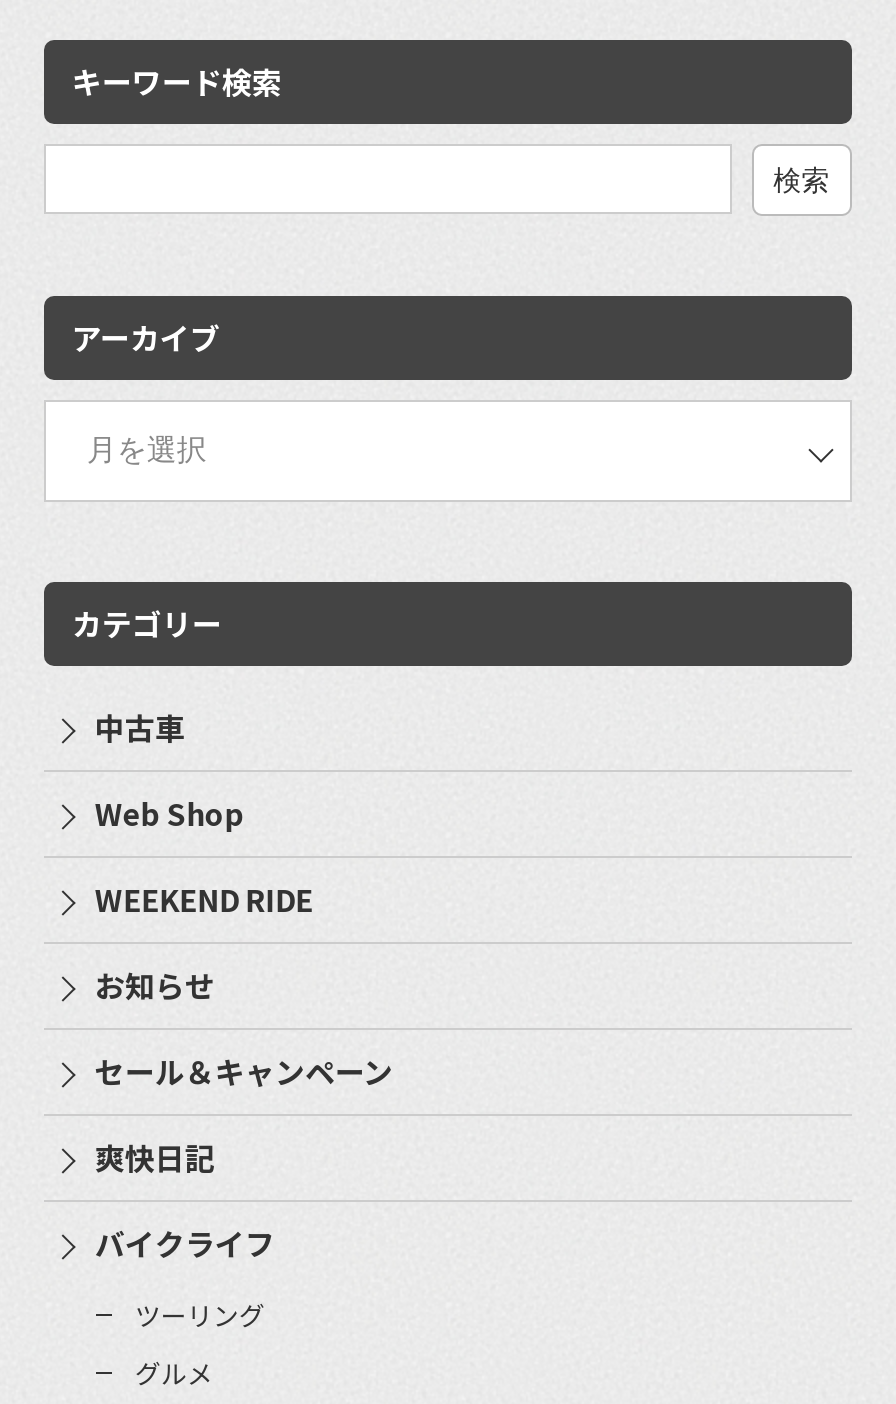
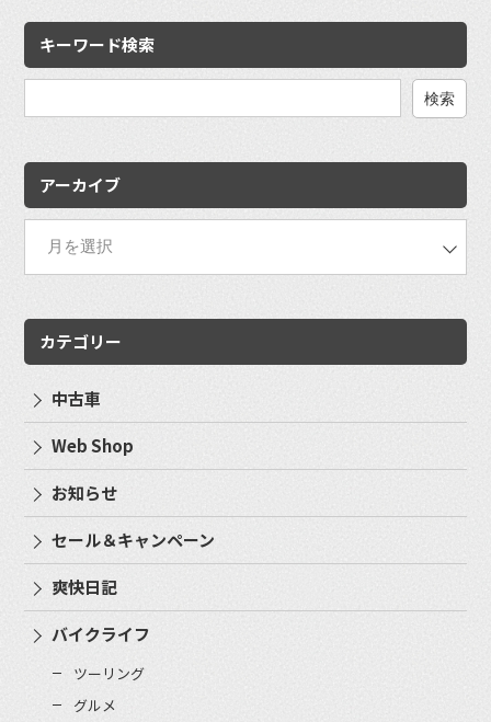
[95,877,313,919] WEEKEND RIDE -> none

